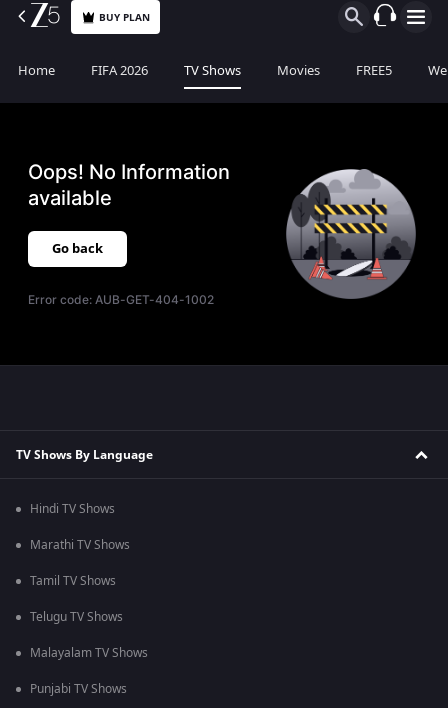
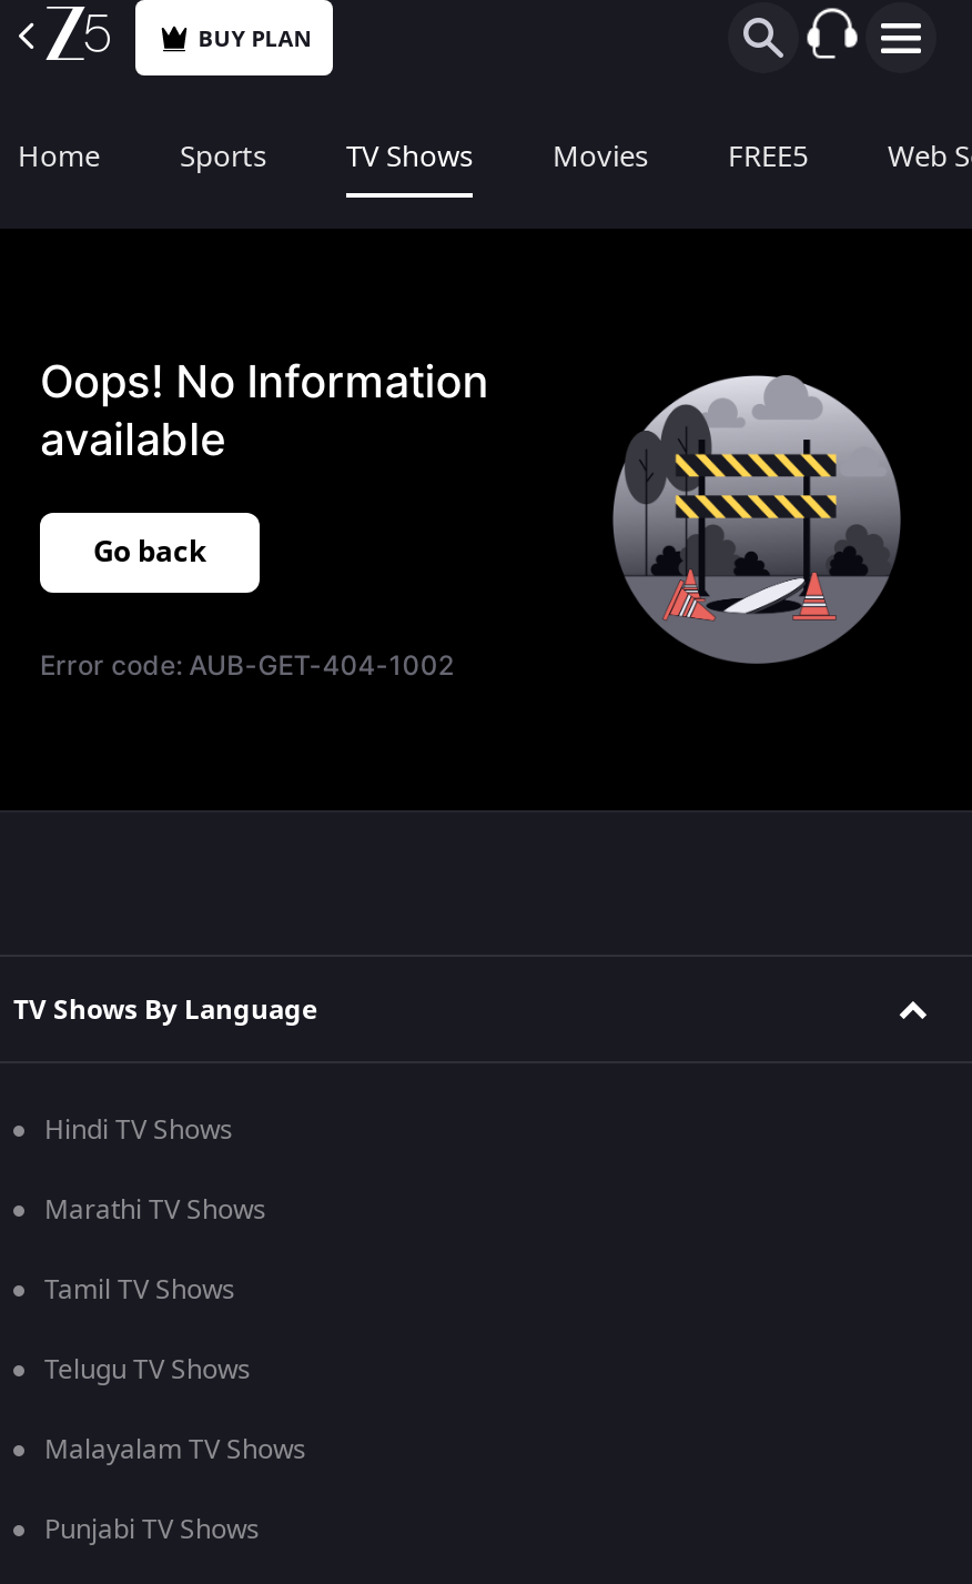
[91,61,148,80] FIFA 2026 -> [180,135,266,178] Sports

